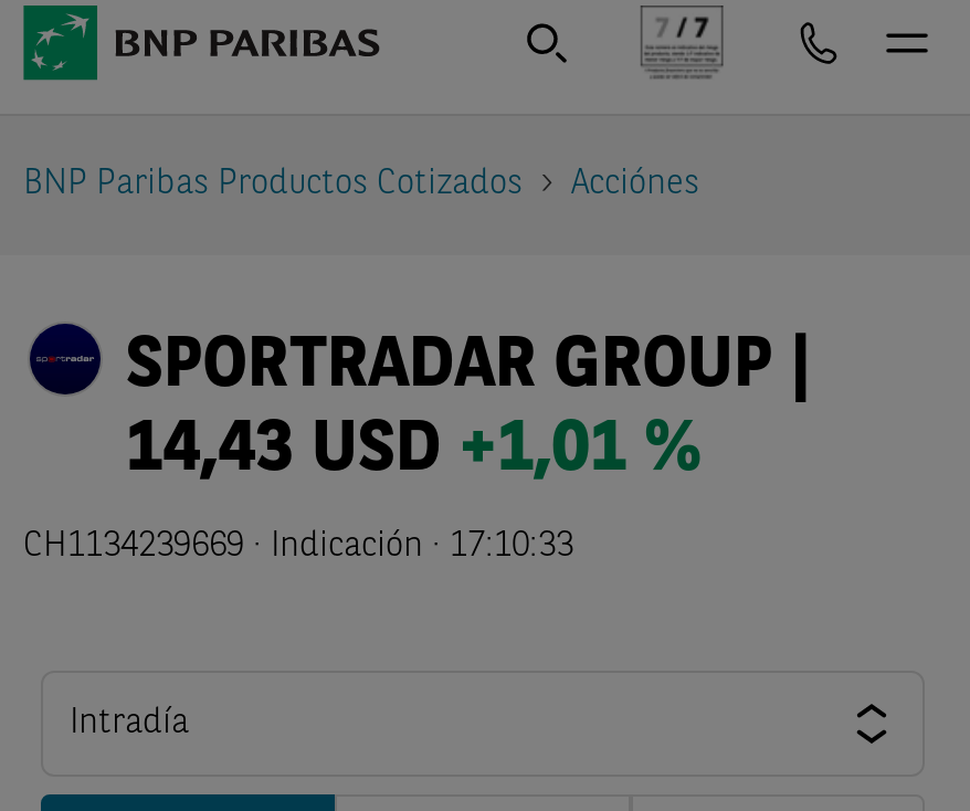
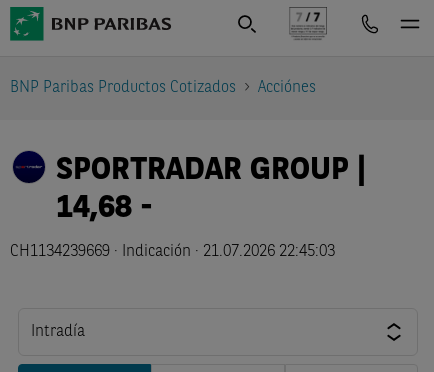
[126,417,700,487] 14,43 USD +1,01 % -> [56,193,153,225] 14,68 -
[23,529,573,565] CH1134239669 · Indicación · 17:10:33 -> [10,244,335,260] CH1134239669 · Indicación · 21.07.2026 22:45:03

